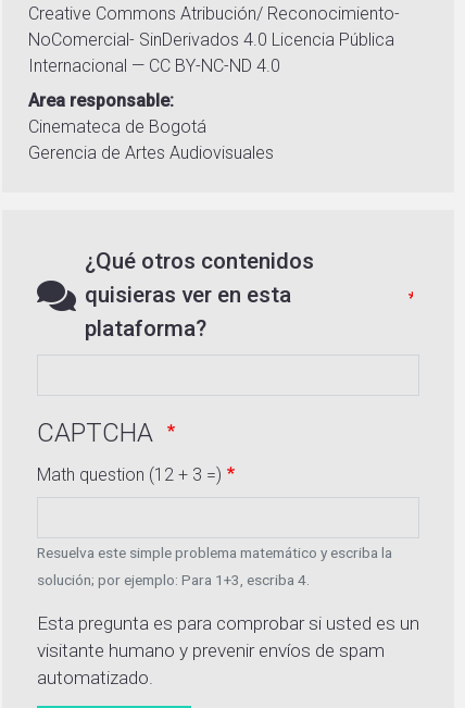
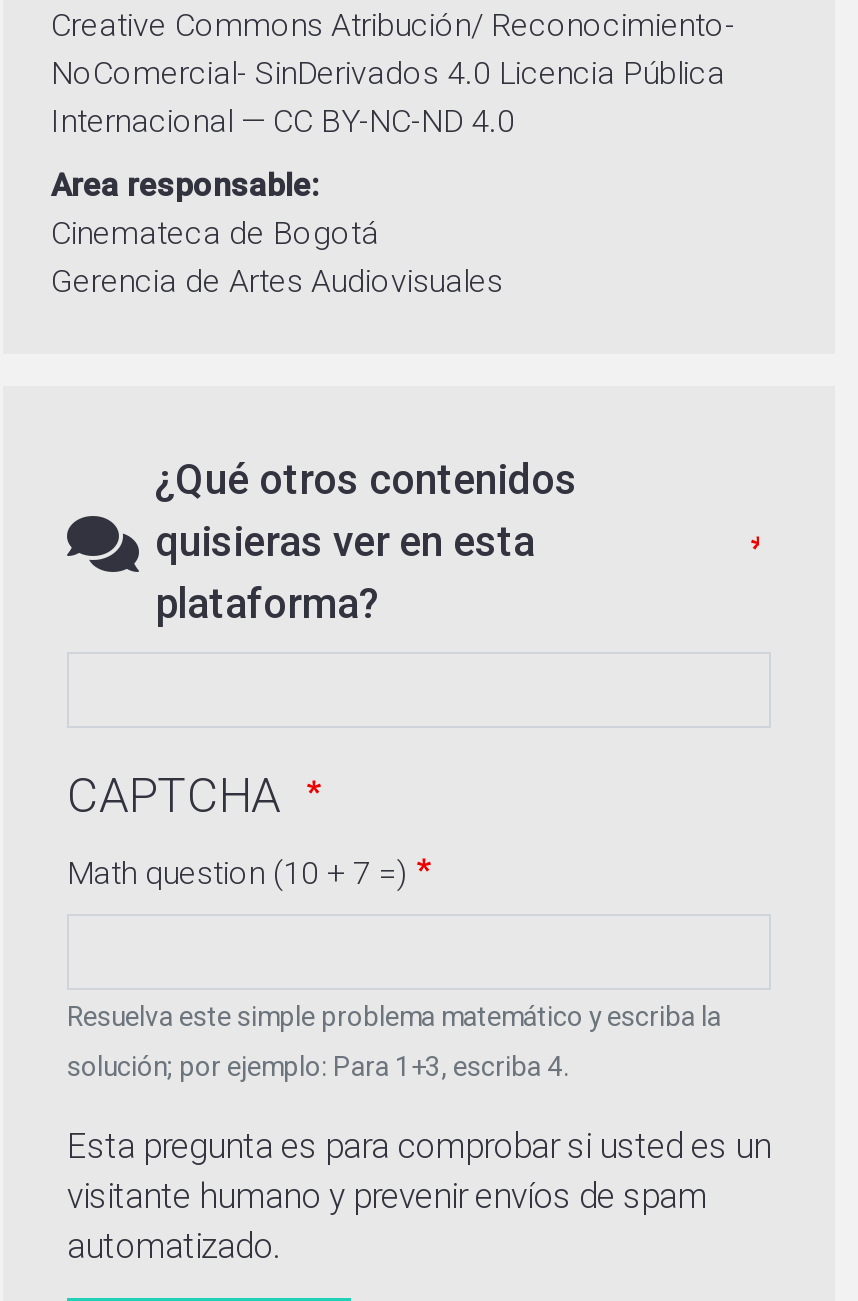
[37,465,222,485] Math question (12 + 3 =) -> [67,855,407,893] Math question (10 + 7 =)

